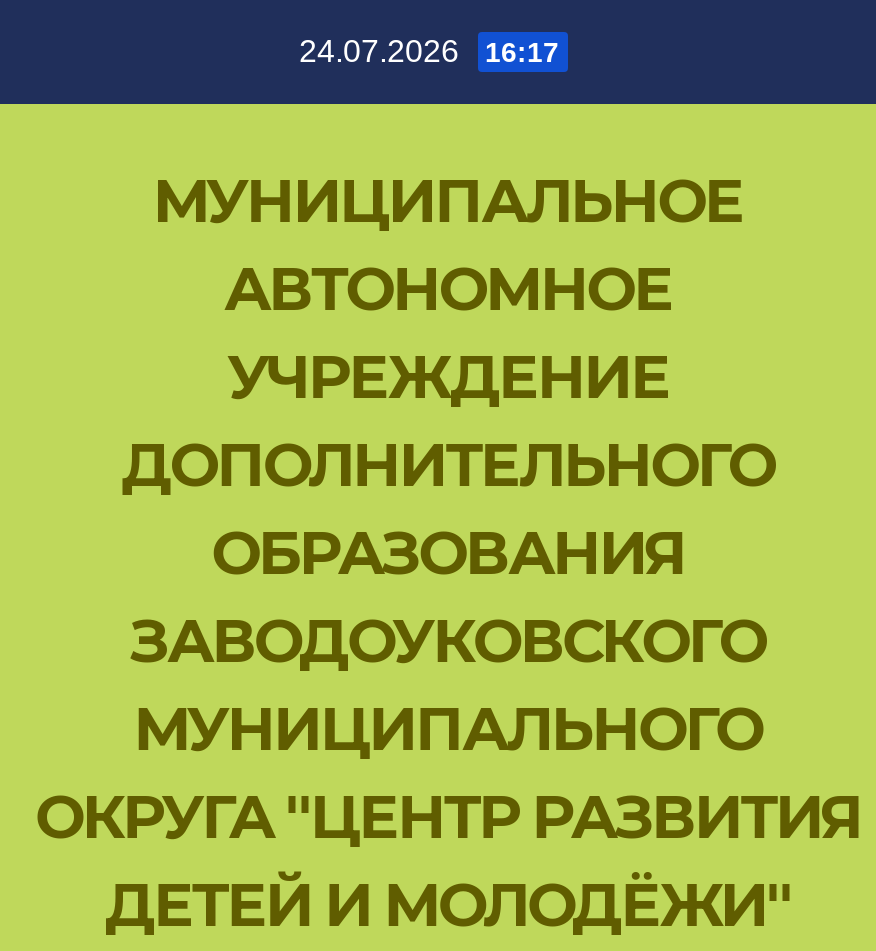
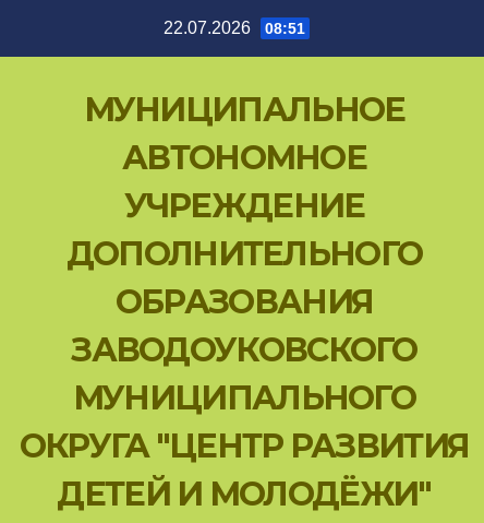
[299,34,559,68] 24.07.2026 16:17 -> [163,19,305,37] 22.07.2026 08:51

